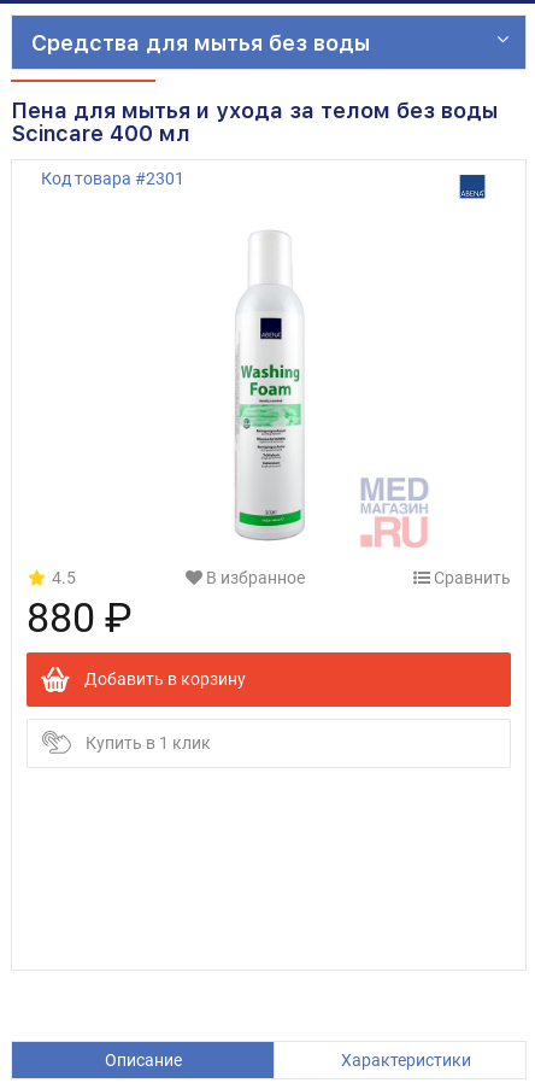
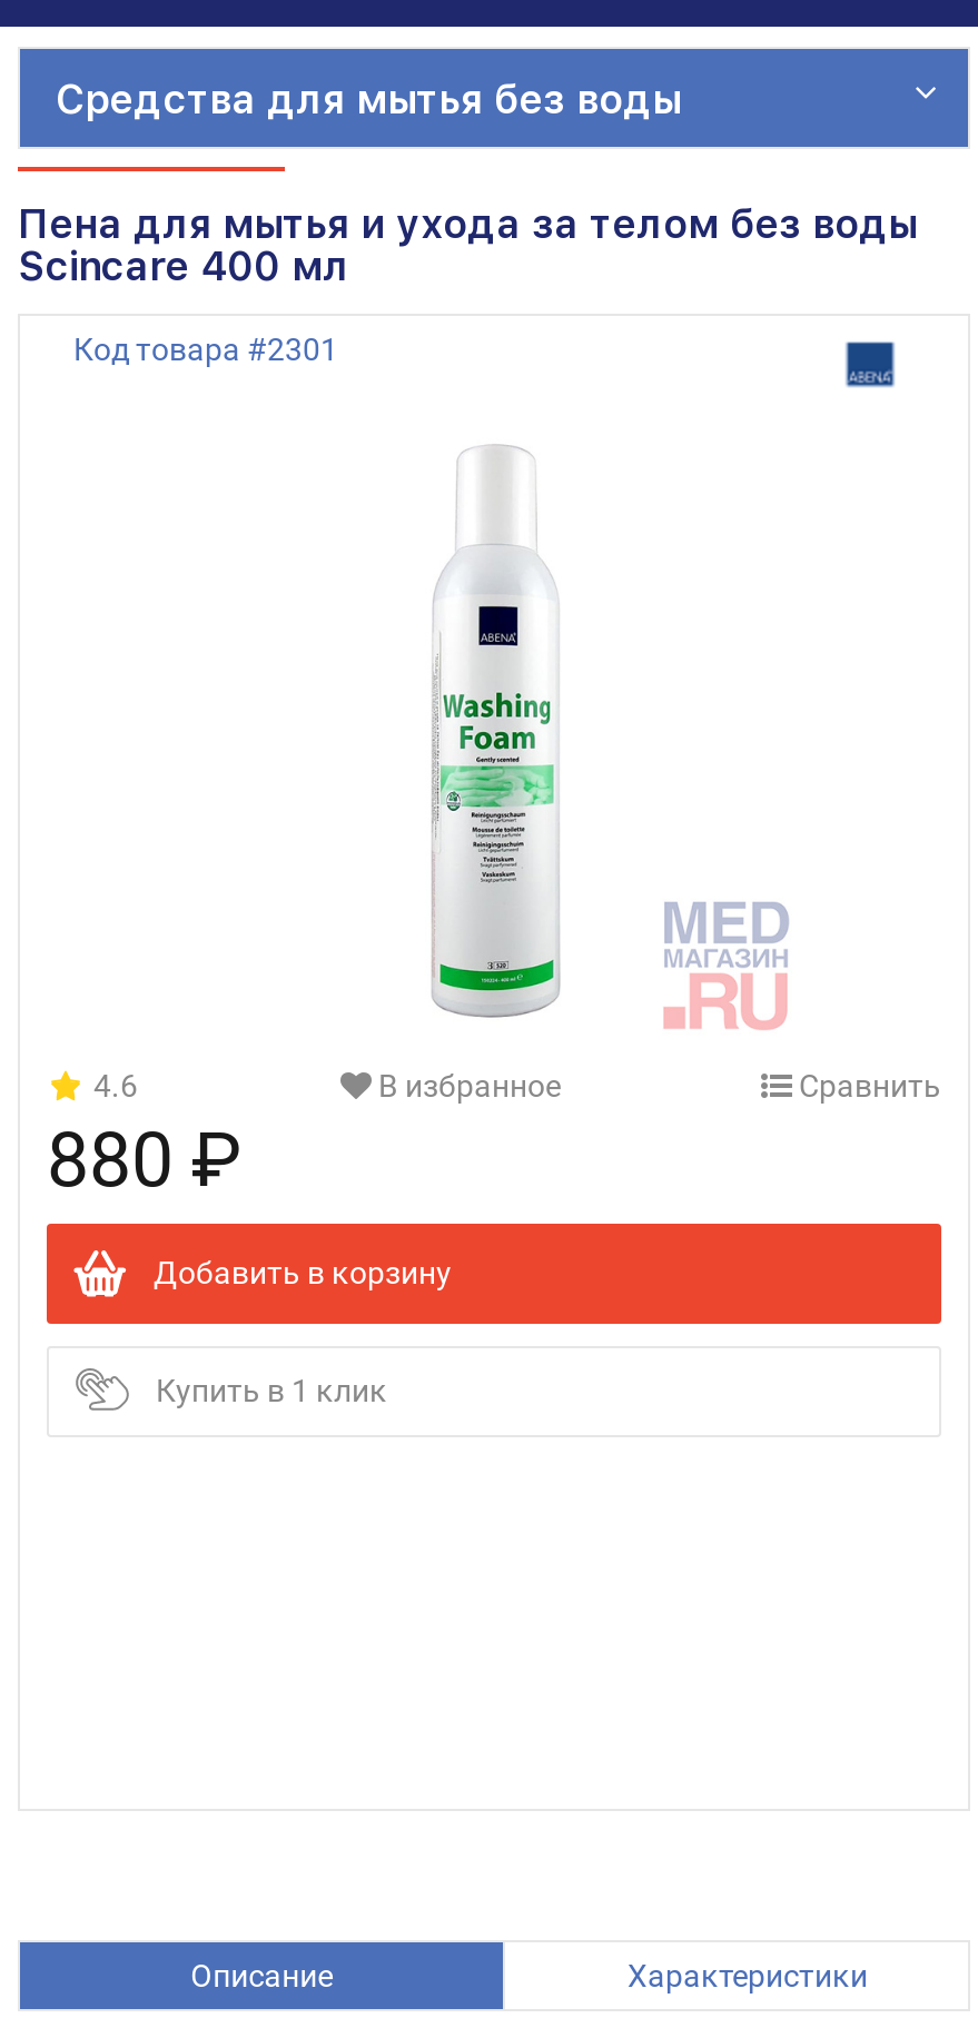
[52,568,76,587] 4.5 -> [93,1068,138,1104] 4.6

